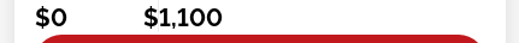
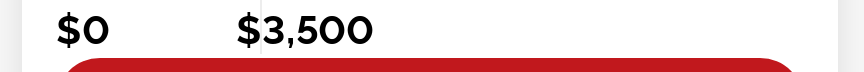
[143,4,223,32] $1,100 -> [236,6,374,54] $3,500

